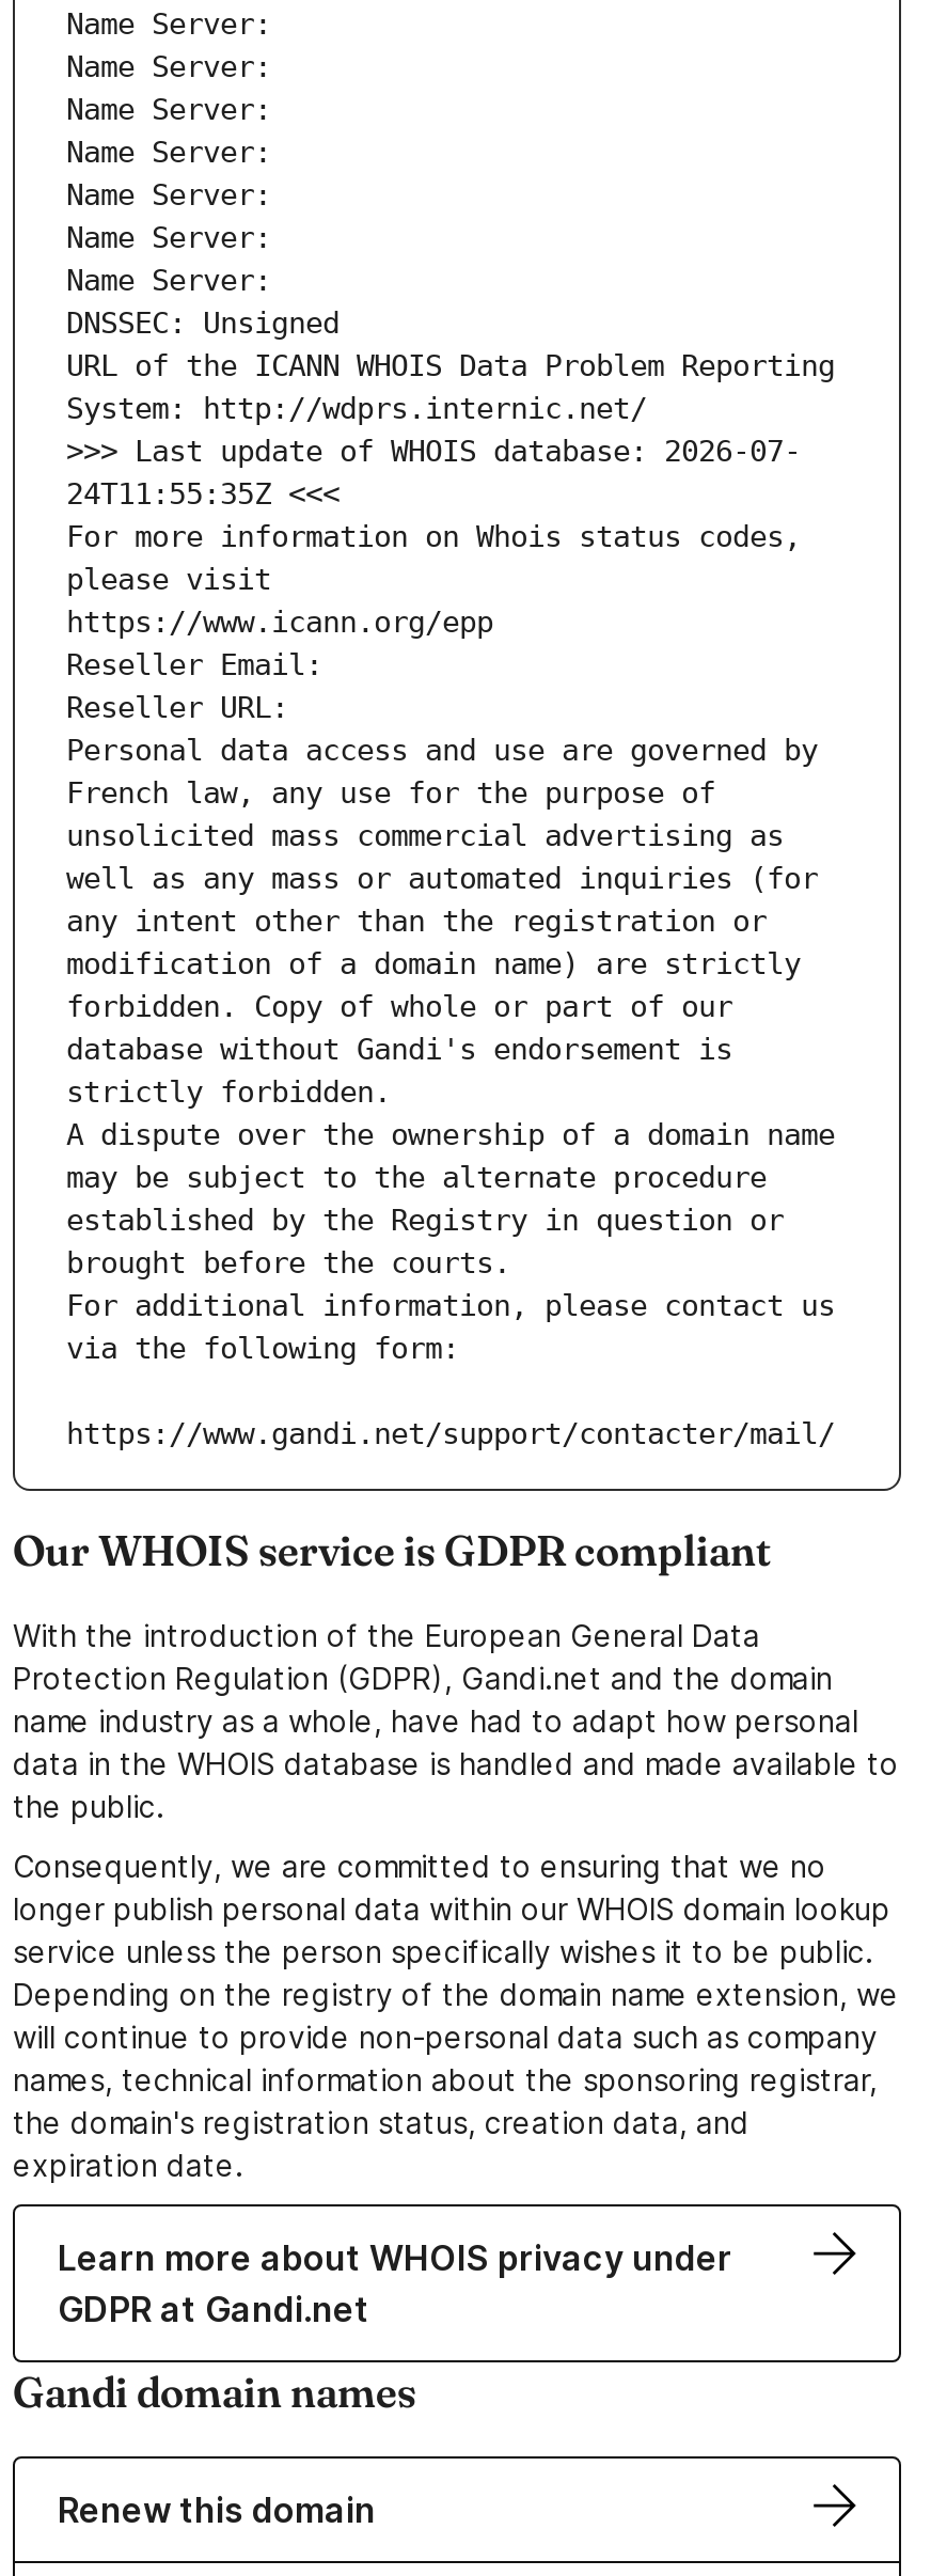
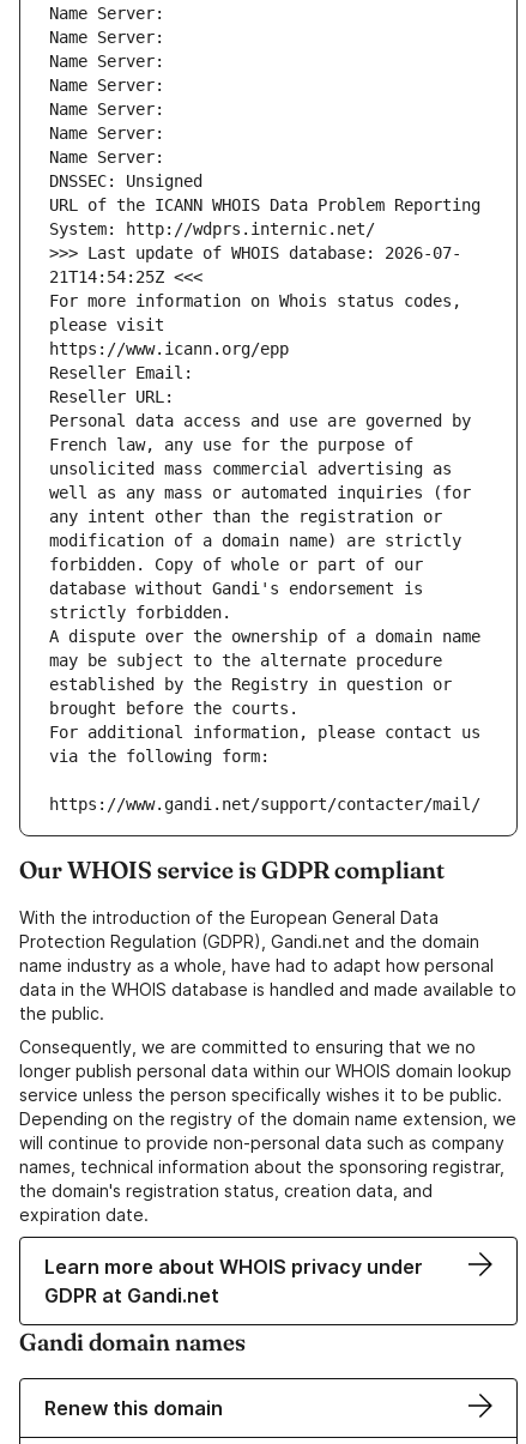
[66,477,340,511] 24T11:55:35Z <<< -> [49,268,202,287] 21T14:54:25Z <<<

